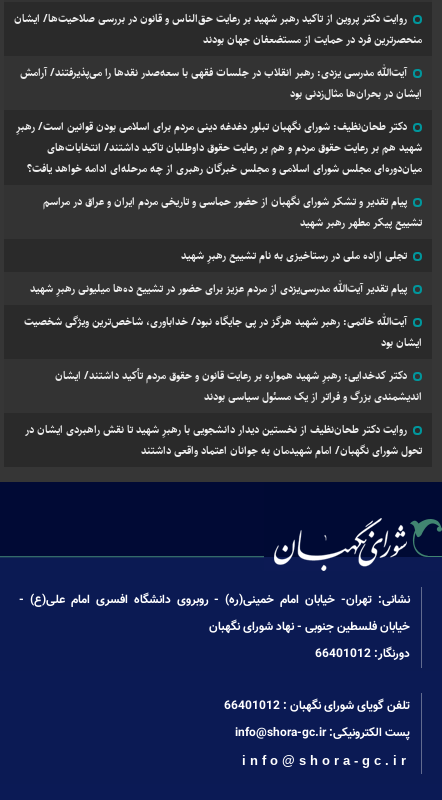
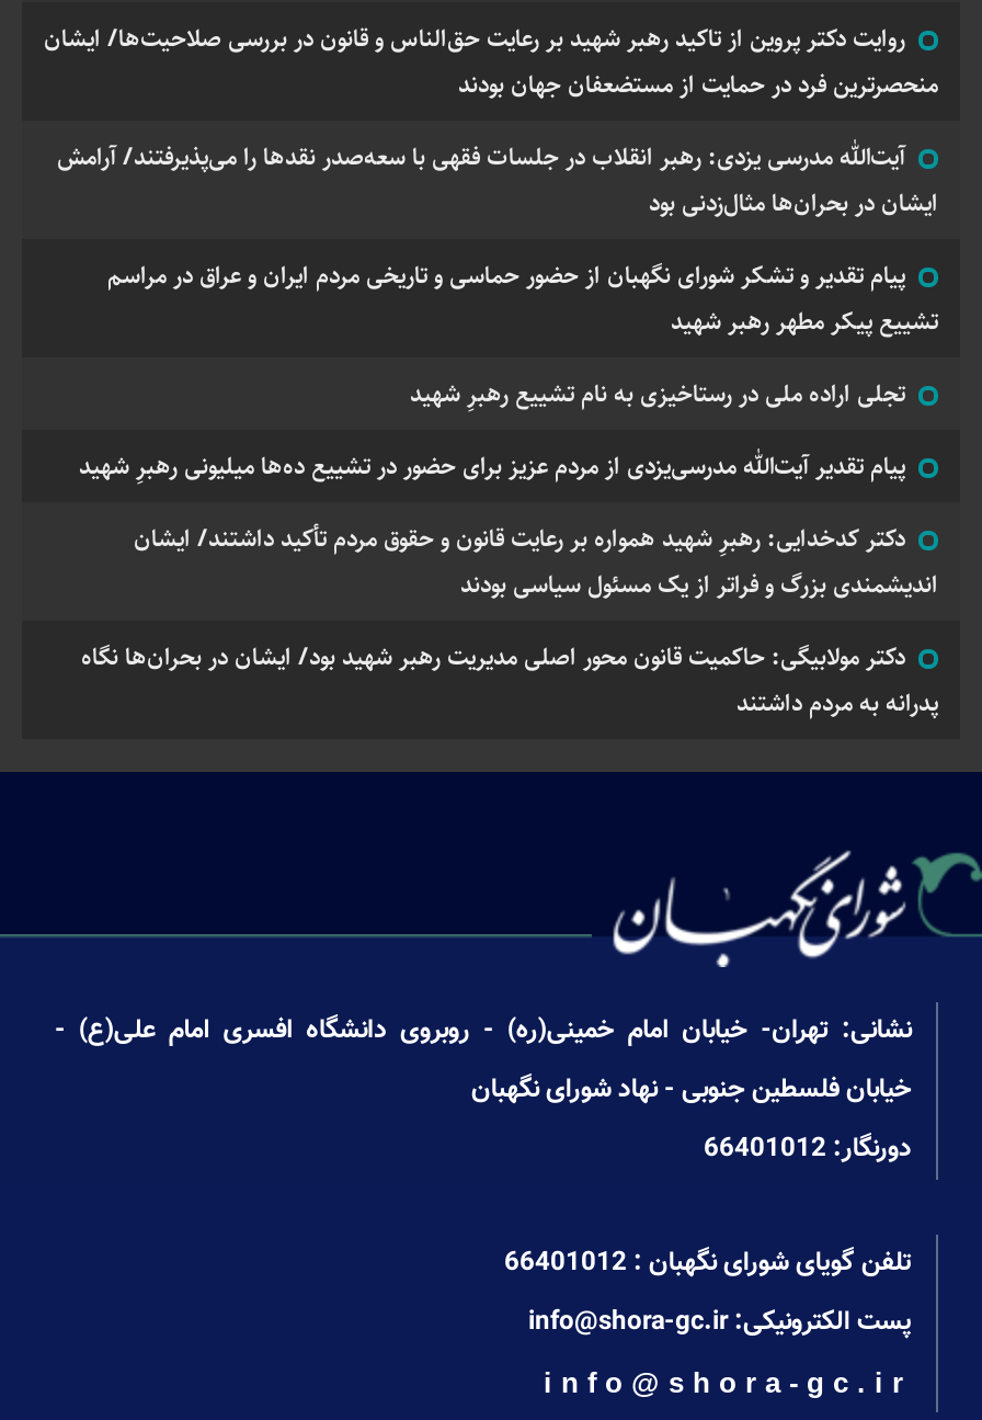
[16,118,422,177] دکتر طحان‌نظیف: شورای نگهبان تبلور دغدغه دینی مردم برای اسلامی بودن قوانین است/ رهبرِ | شهید هم بر رعایت حقوق مردم و هم بر رعایت حقوق داوطلبان تاکید داشتند/ انتخابات‌های | میان‌دوره‌ای مجلس شورای اسلامی و مجلس خبرگان رهبری از چه مرحله‌ای ادامه خواهد یافت؟ -> none
[24,313,422,351] آیت‌الله خاتمی: رهبر شهید هرگز در پی جایگاه نبود/ خداباوری، شاخص‌ترین ویژگی شخصیت | ایشان بود -> none
[25,421,422,459] روایت دکتر طحان‌نظیف از نخستین دیدار دانشجویی با رهبرِ شهید تا نقش راهبردی ایشان در | تحول شورای نگهبان/ امام شهیدمان به جوانان اعتماد واقعی داشتند -> [81,638,938,722] دکتر مولابیگی: حاکمیت قانون محور اصلی مدیریت رهبر شهید بود/ ایشان در بحران‌ها نگاه | پدرانه به مردم داشتند

